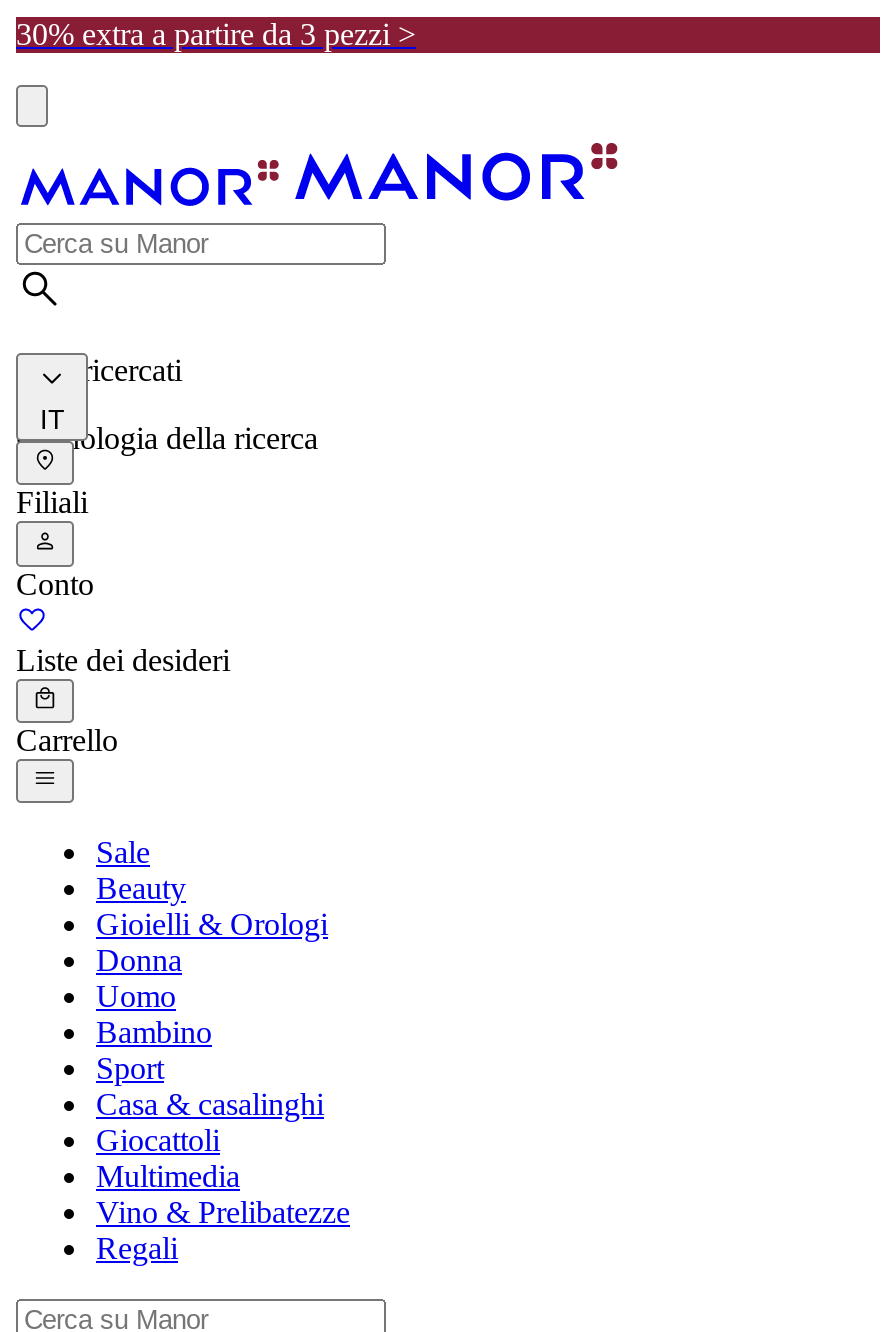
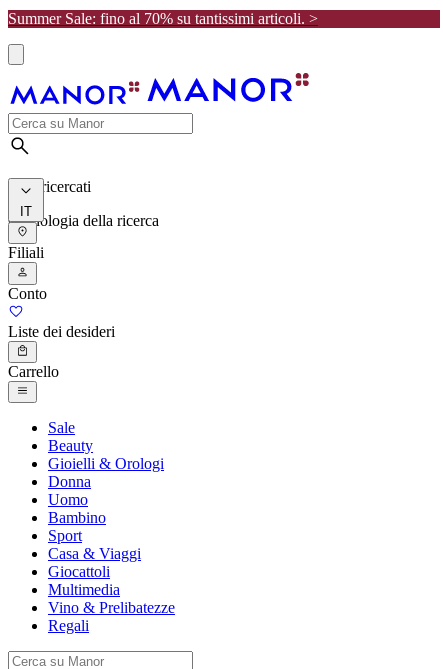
[16,17,416,51] 30% extra a partire da 3 pezzi > -> [8,10,318,27] Summer Sale: fino al 70% su tantissimi articoli. >
[96,1088,324,1122] Casa & casalinghi -> [48,545,141,562] Casa & Viaggi

